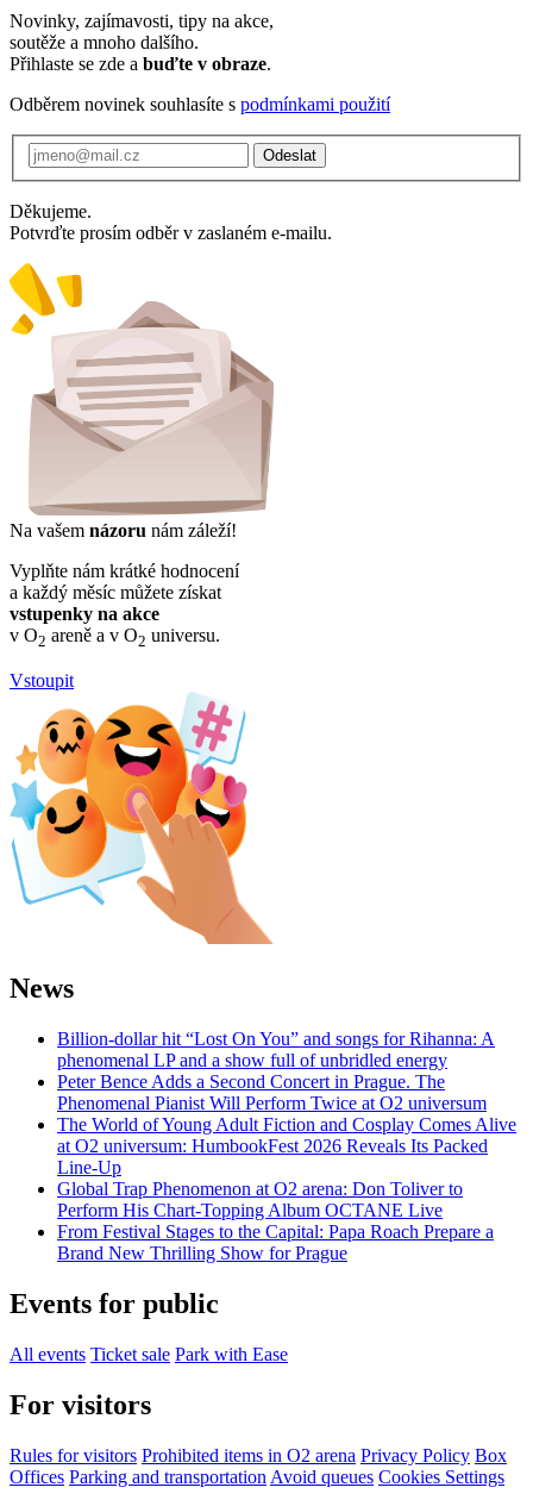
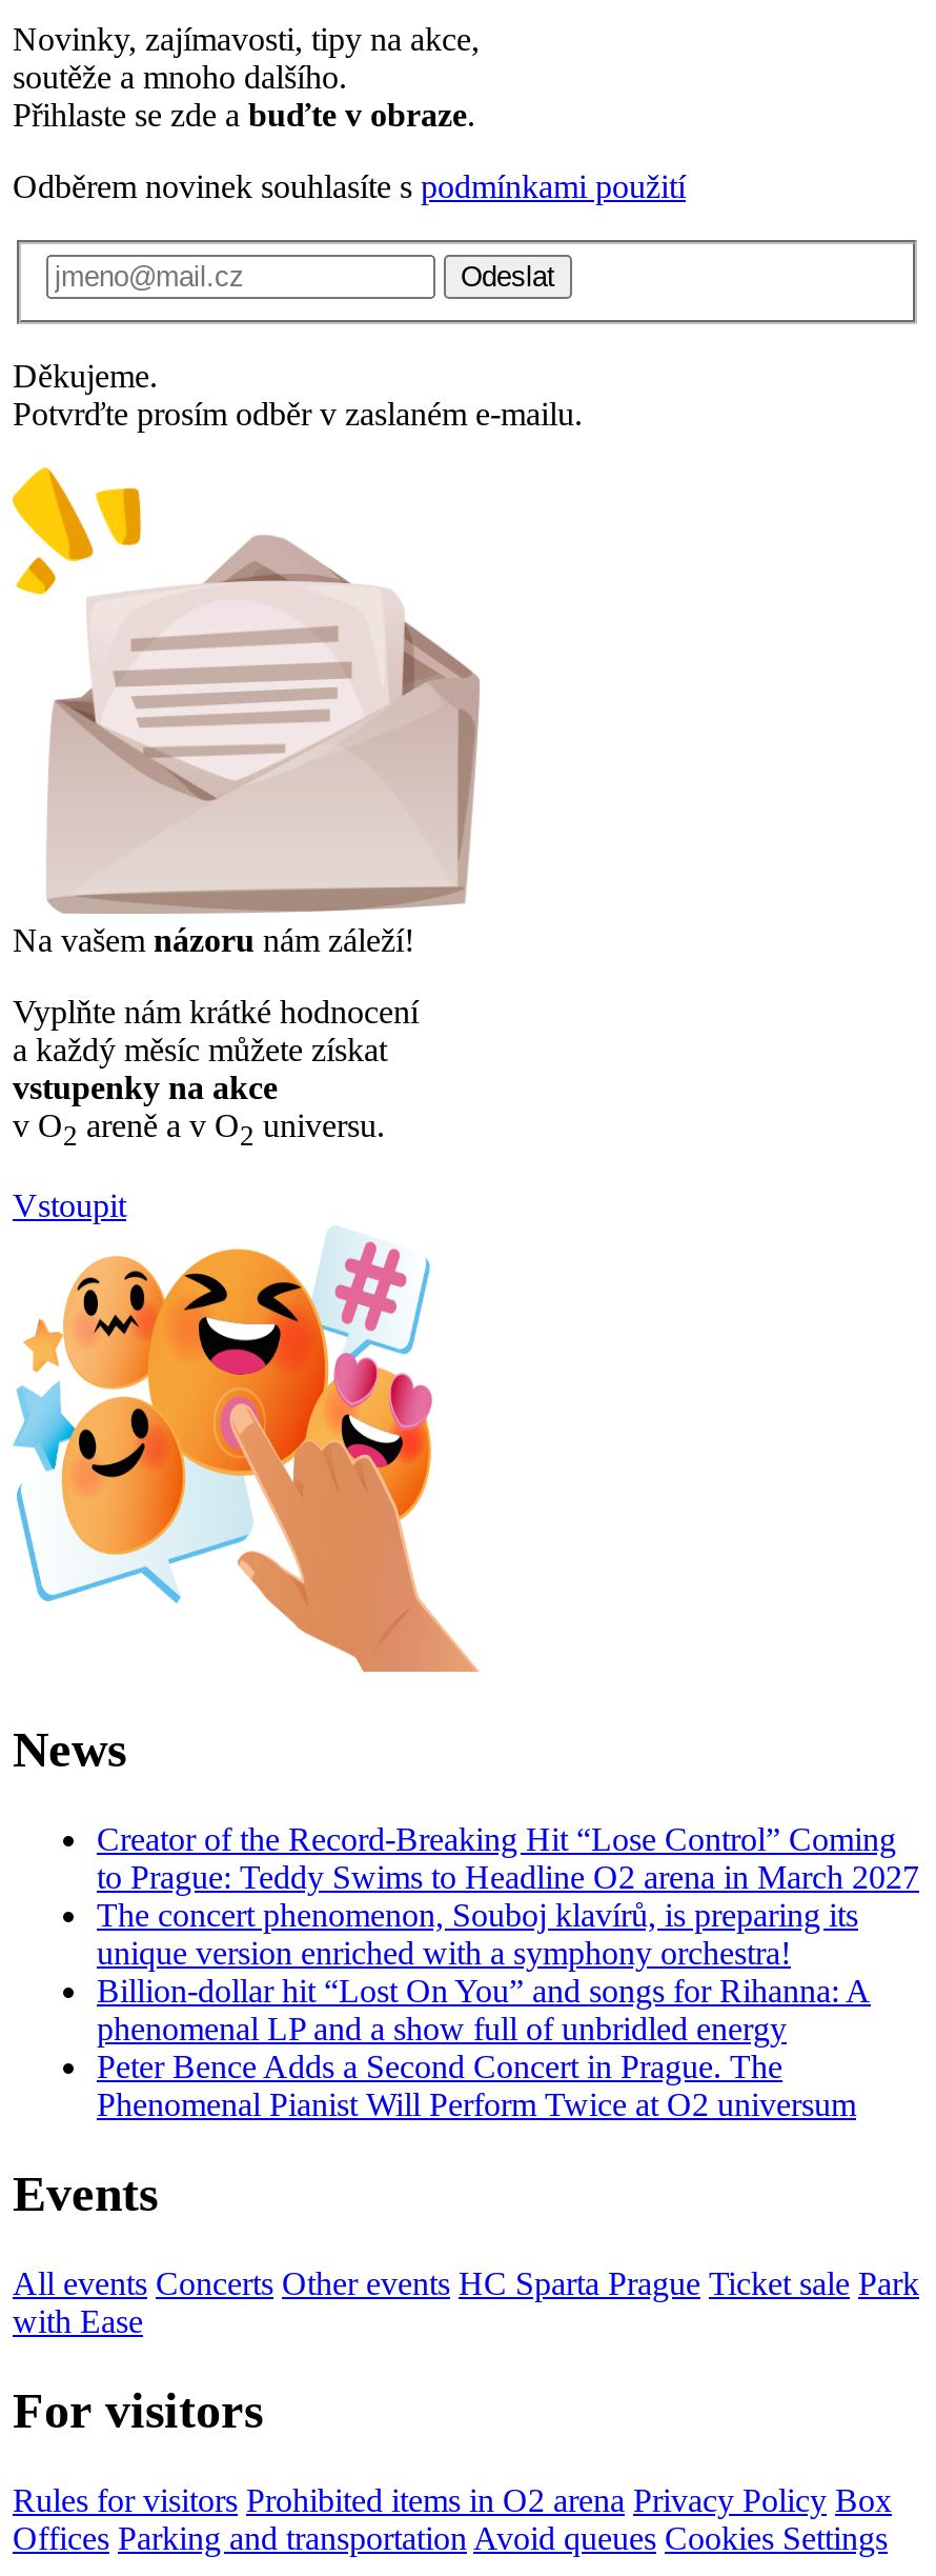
none -> [97,1822,919,1971] Creator of the Record-Breaking Hit “Lose Control” Coming | to Prague: Teddy Swims to Headline O2 arena in March 2027 | The concert phenomenon, Souboj klavírů, is preparing its | unique version enriched with a symphony orchestra!
moved [57,1029,495,1113] -> [97,1973,871,2123]: Billion-dollar hit “Lost On You” and songs for Rihanna: A | phenomenal LP and a show full of unbridled energy | Peter Bence Adds a Second Concert in Prague. The | Phenomenal Pianist Will Perform Twice at O2 universum
[10,1115,516,1364] The World of Young Adult Fiction and Cosplay Comes Alive | at O2 universum: HumbookFest 2026 Reveals Its Packed | Line-Up | Global Trap Phenomenon at O2 arena: Don Toliver to | Perform His Chart-Topping Album OCTANE Live | From Festival Stages to the Capital: Papa Roach Prepare a | Brand New Thrilling Show for Prague | Events for public | All events Ticket sale Park with Ease -> [13,2167,919,2339] Events | All events Concerts Other events HC Sparta Prague Ticket sale Park | with Ease

